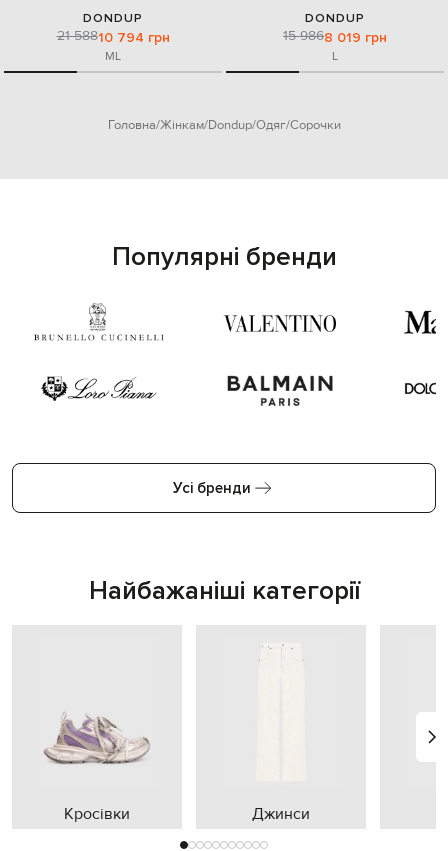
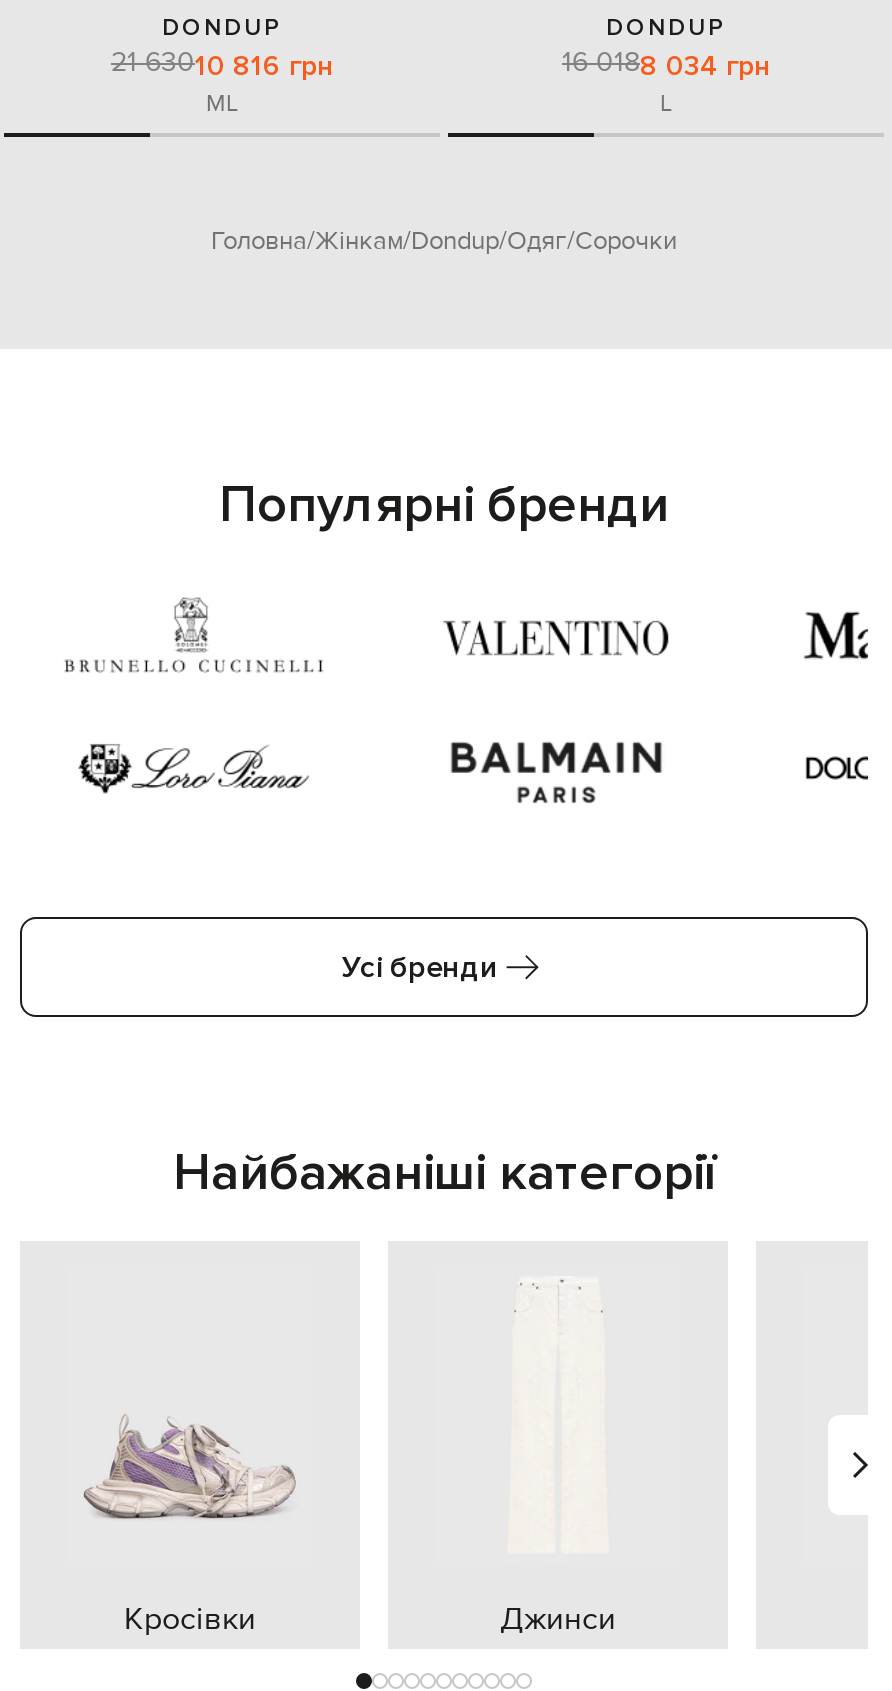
[56,27,169,46] 21 58810 794 грн -> [111,45,333,82] 21 63010 816 грн
[283,27,387,46] 15 9868 019 грн -> [562,45,770,82] 16 0188 034 грн

